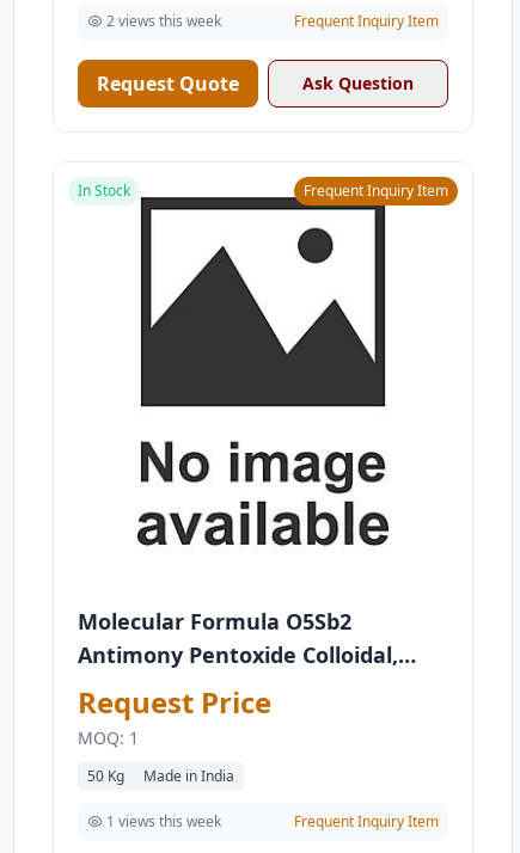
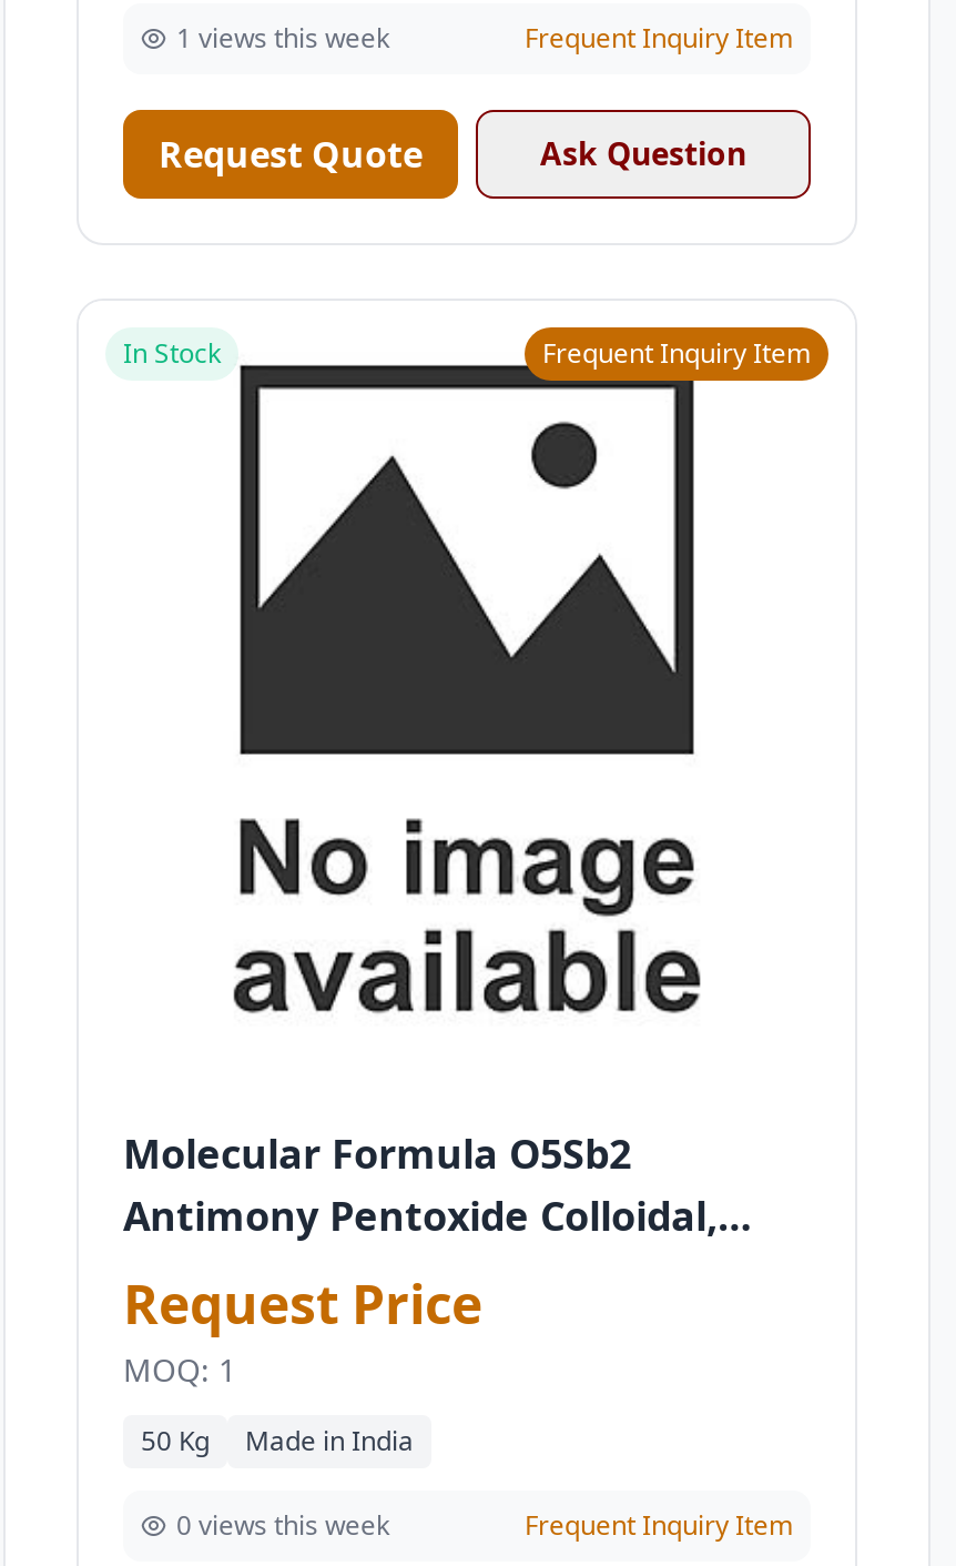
[106,11,221,31] 2 views this week -> none
moved [106,811,221,831] -> [176,19,389,57]: 1 views this week
none -> [176,1506,389,1544] 0 views this week

